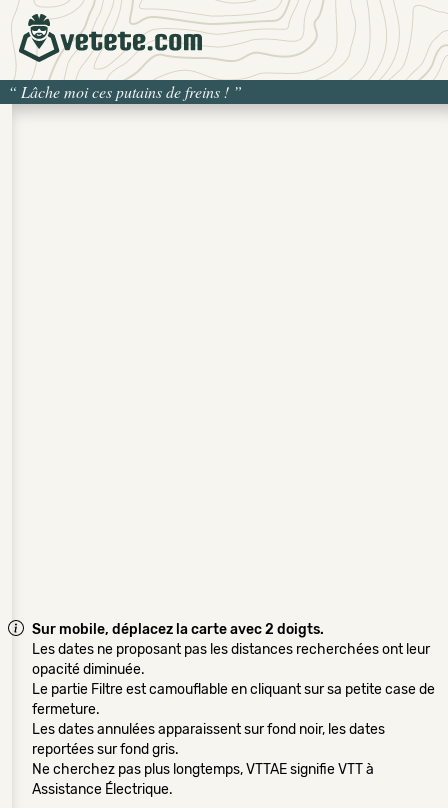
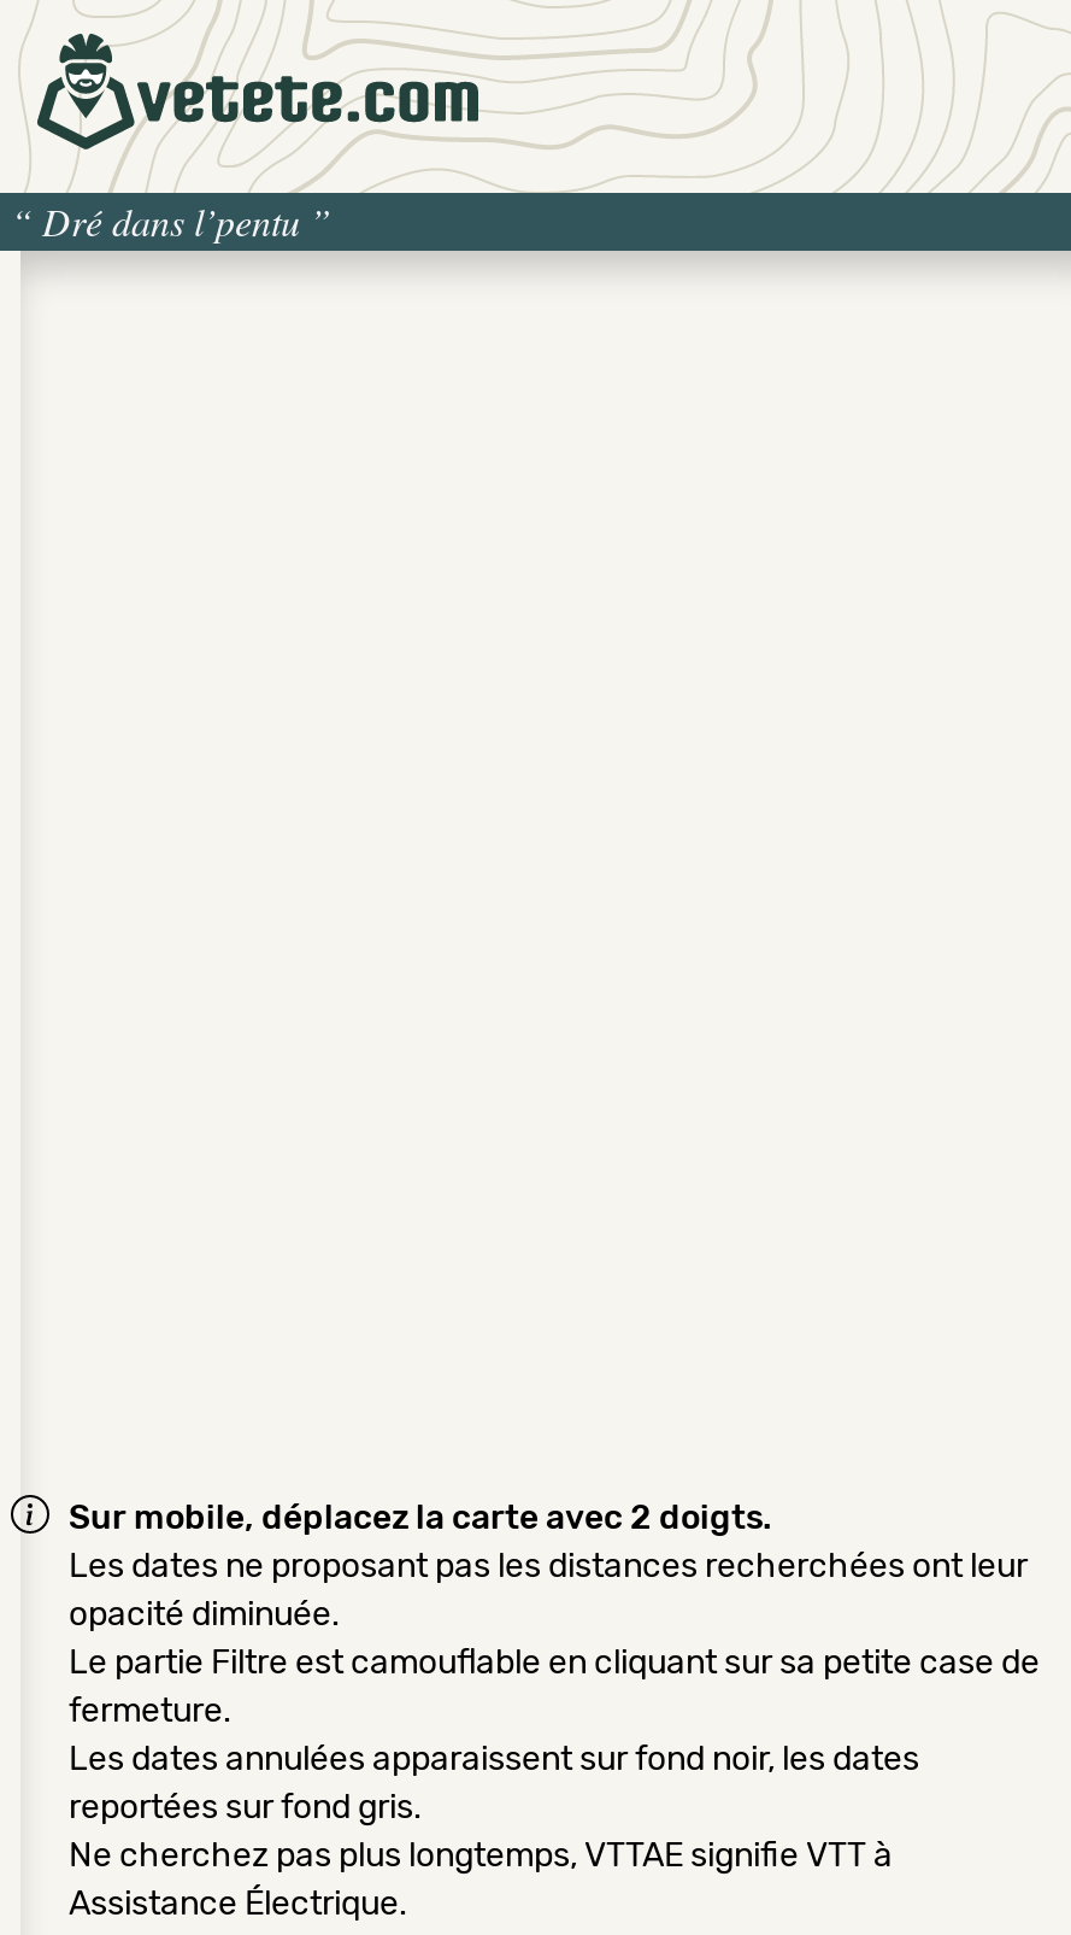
[8,81,242,102] “Lâche moi ces putains de freins !” -> [11,195,331,246] “Dré dans l’pentu”

